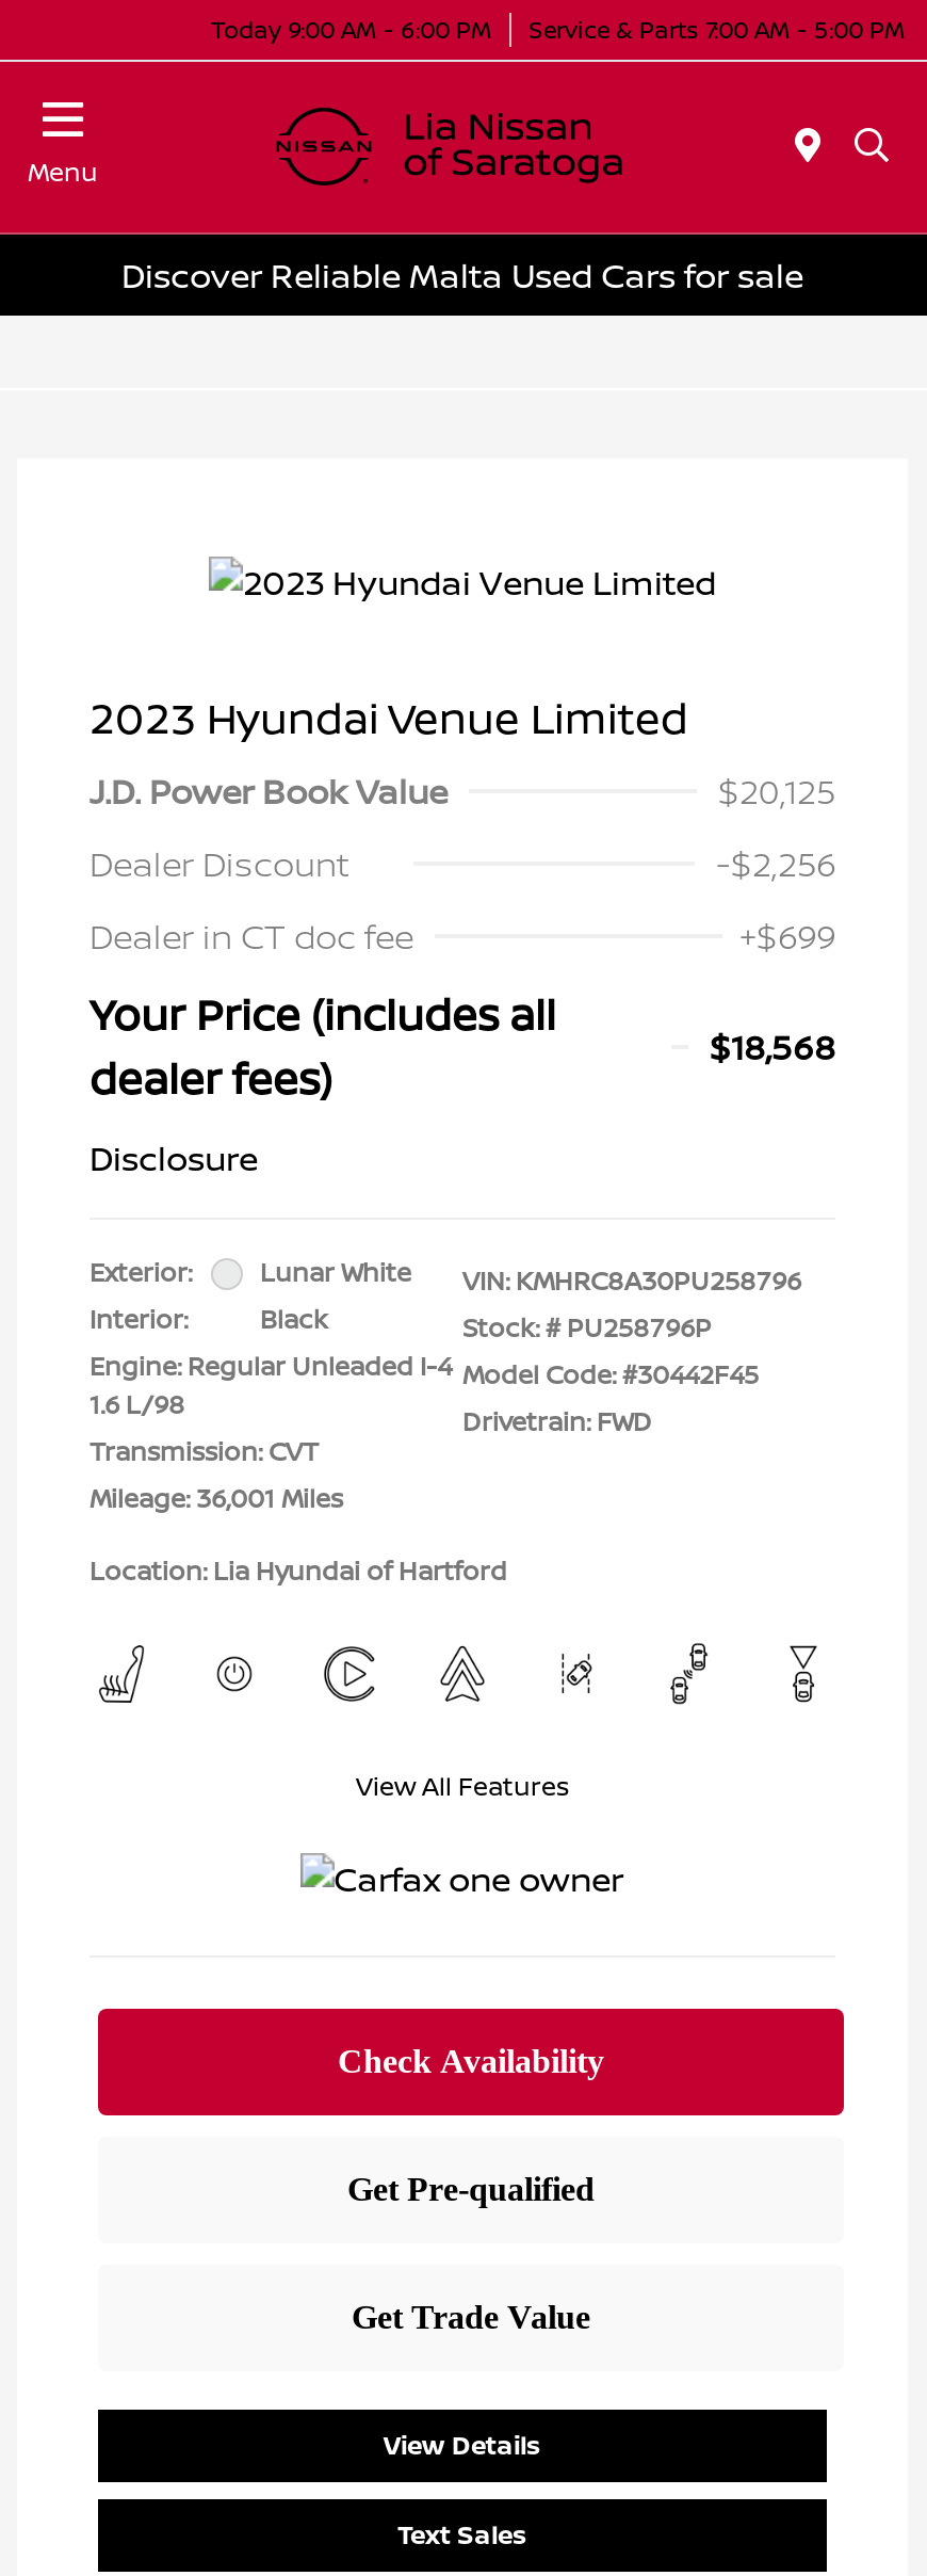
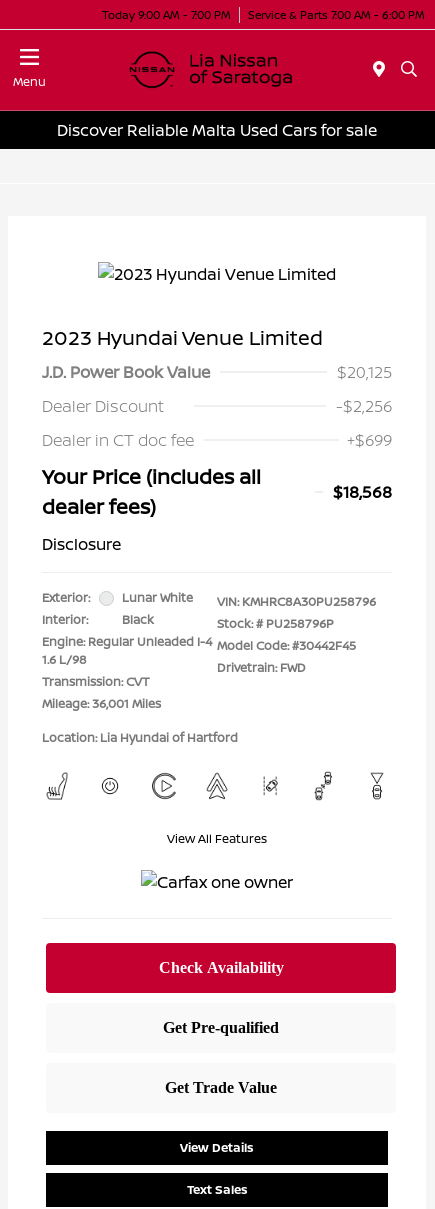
[211,12,492,44] Today 9:00 AM - 6:00 PM -> [102,6,231,21] Today 9:00 AM - 7:00 PM
[528,12,906,44] Service & Parts 7:00 AM - 5:00 PM -> [248,6,425,21] Service & Parts 7:00 AM - 6:00 PM

